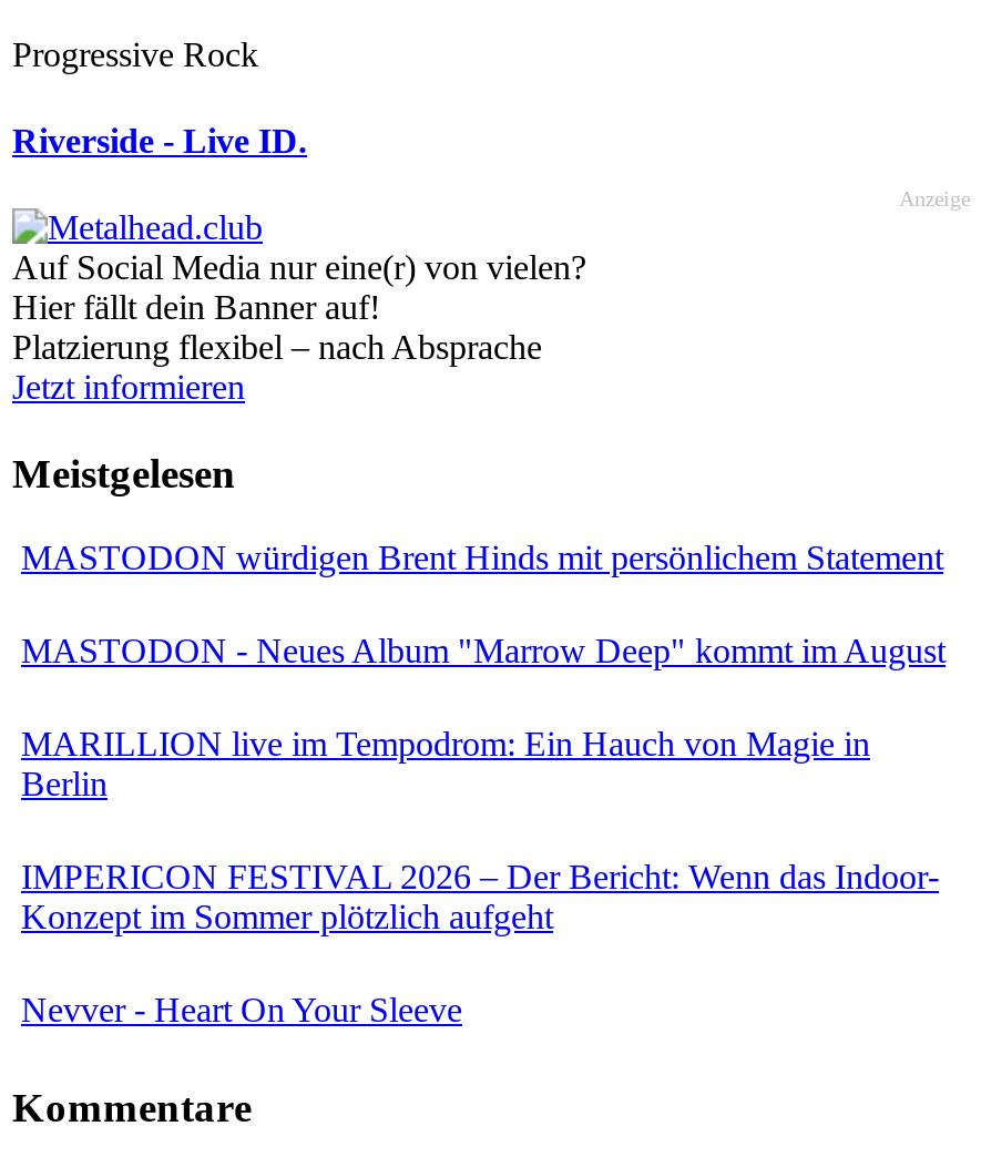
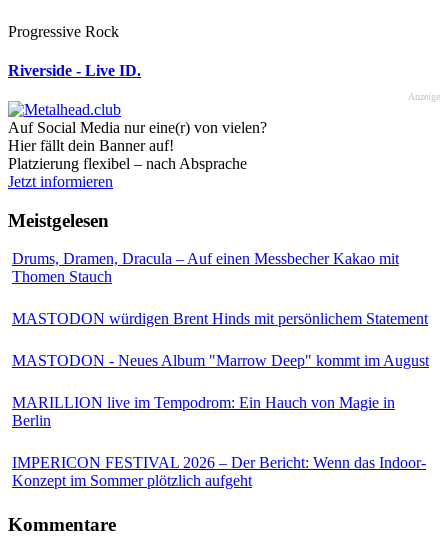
none -> [12,250,399,285] Drums, Dramen, Dracula – Auf einen Messbecher Kakao mit | Thomen Stauch
moved [21,540,946,936] -> [12,310,429,489]: MASTODON würdigen Brent Hinds mit persönlichem Statement | MASTODON - Neues Album "Marrow Deep" kommt im August | MARILLION live im Tempodrom: Ein Hauch von Magie in | Berlin | IMPERICON FESTIVAL 2026 – Der Bericht: Wenn das Indoor- | Konzept im Sommer plötzlich aufgeht
[21,992,462,1030] Nevver - Heart On Your Sleeve -> none

